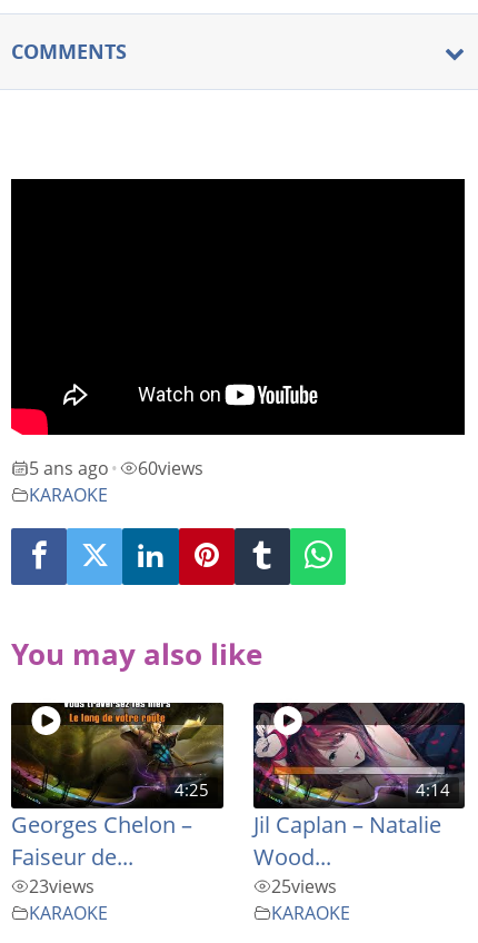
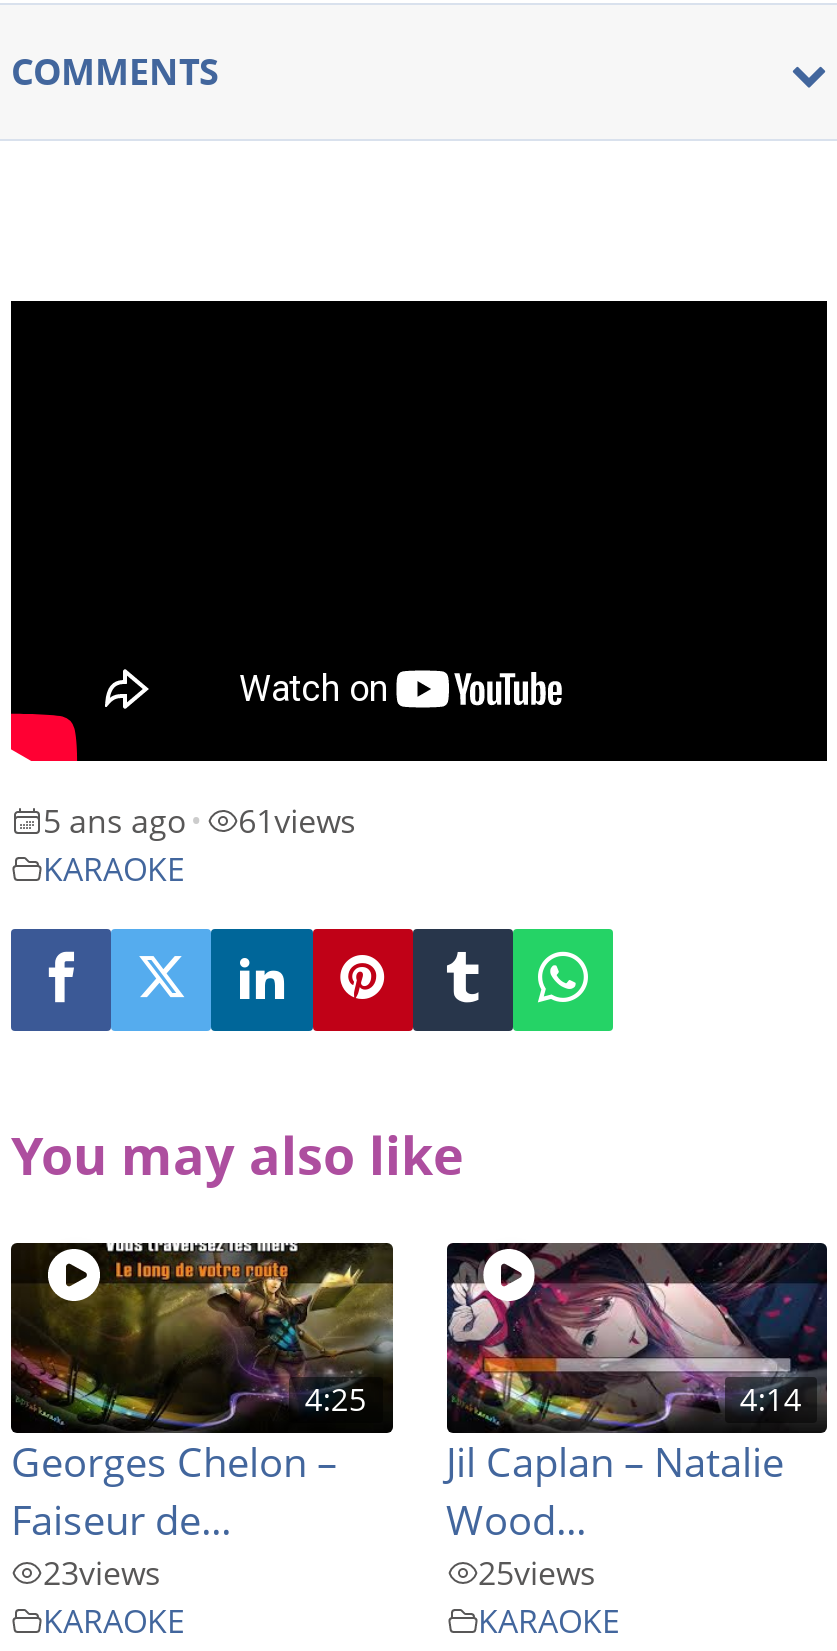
[29,455,203,480] 5 ans ago • 60views -> [43,798,356,842] 5 ans ago • 61views

